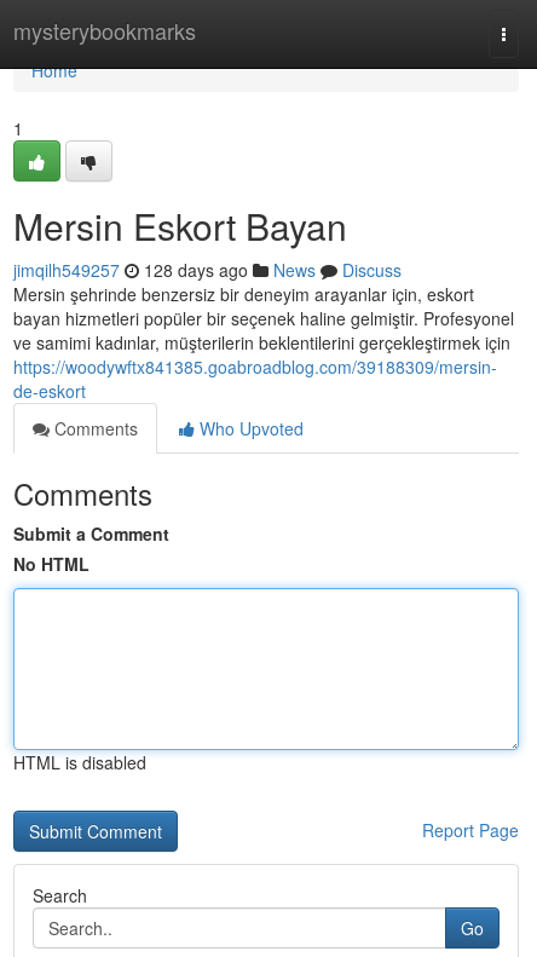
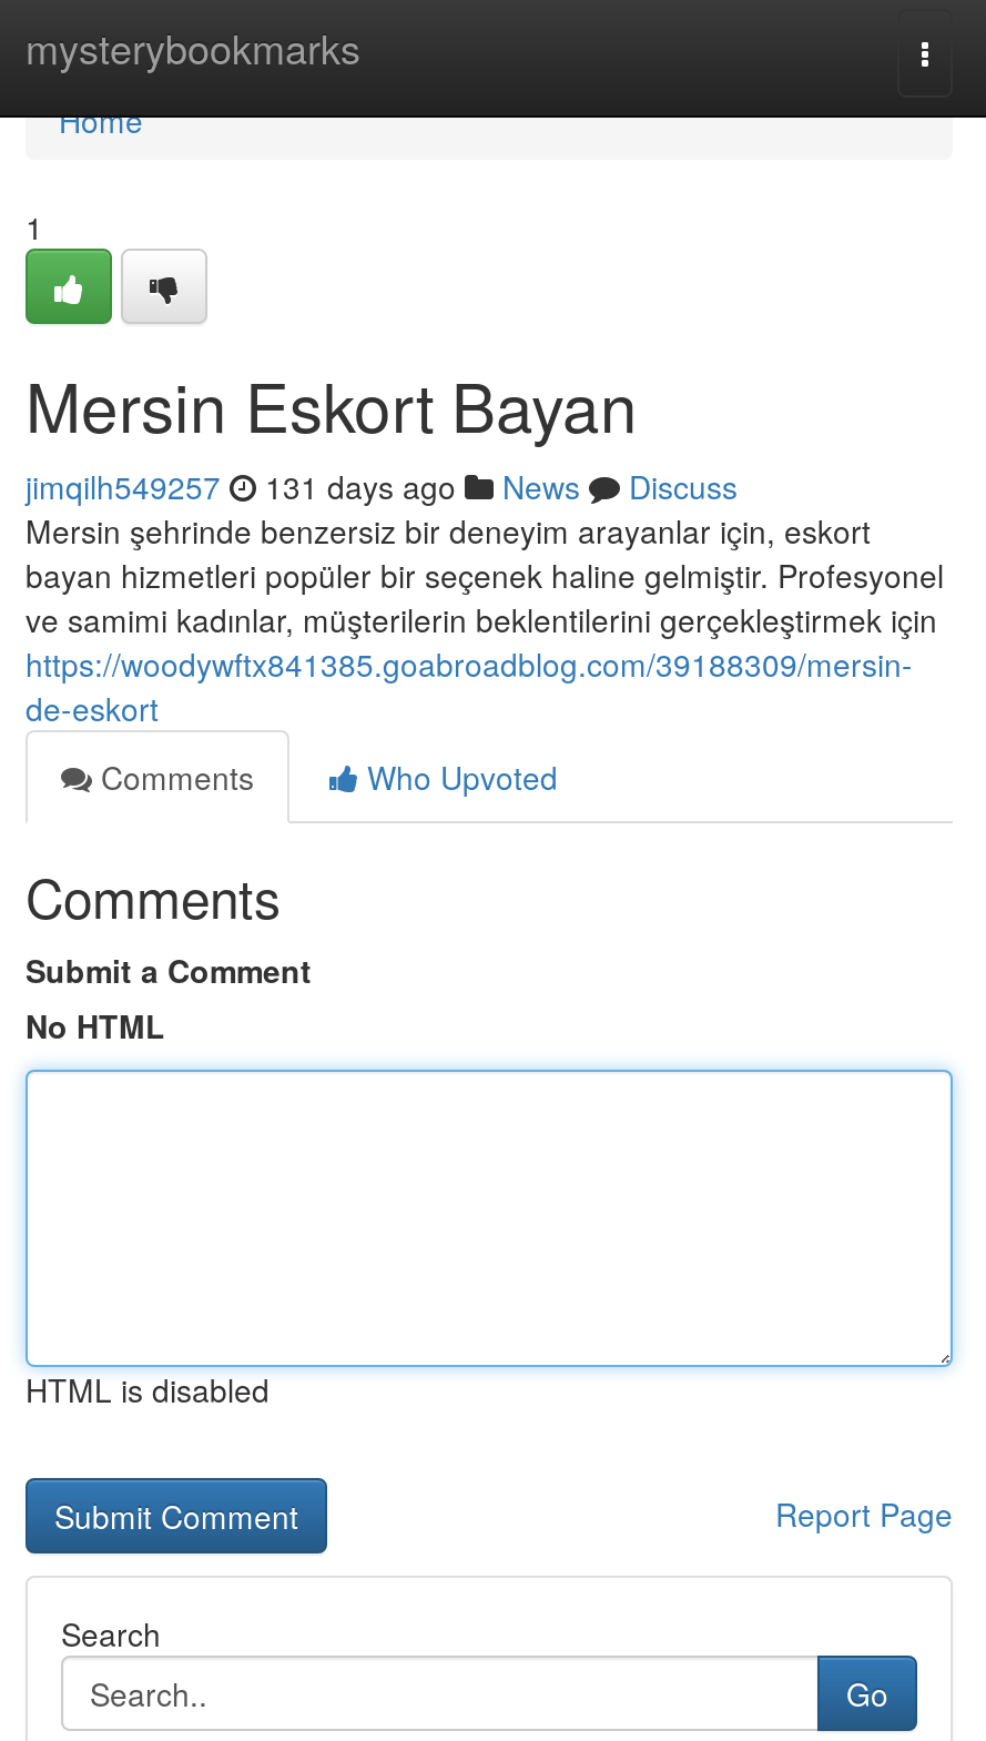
[13,258,402,282] jimqilh549257 128 days ago News Discuss -> [26,464,738,508] jimqilh549257 131 days ago News Discuss

